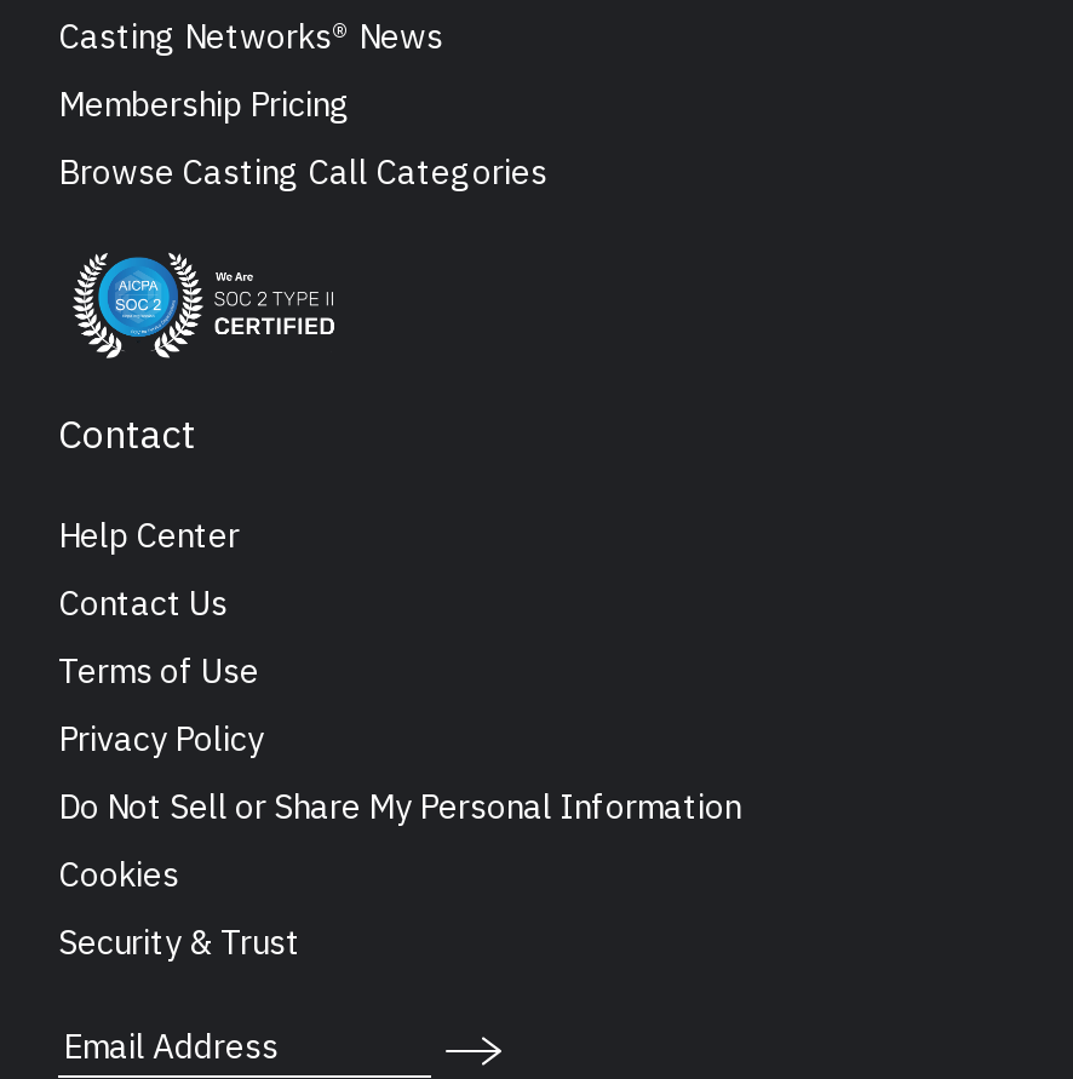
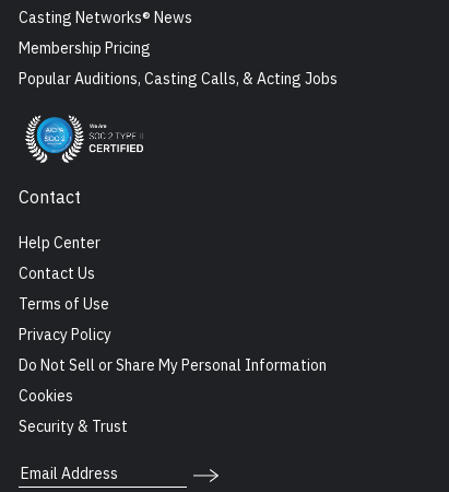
[58,151,547,194] Browse Casting Call Categories -> [19,69,338,89] Popular Auditions, Casting Calls, & Acting Jobs

